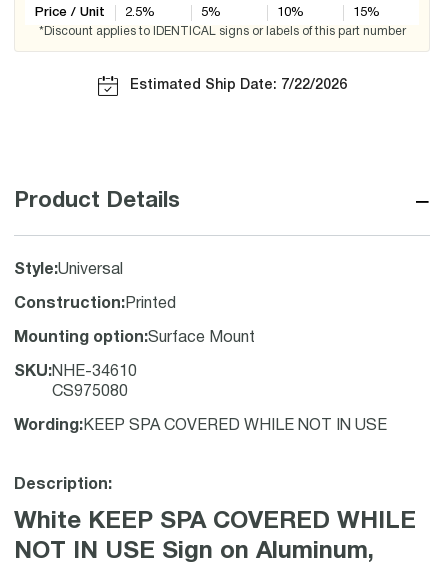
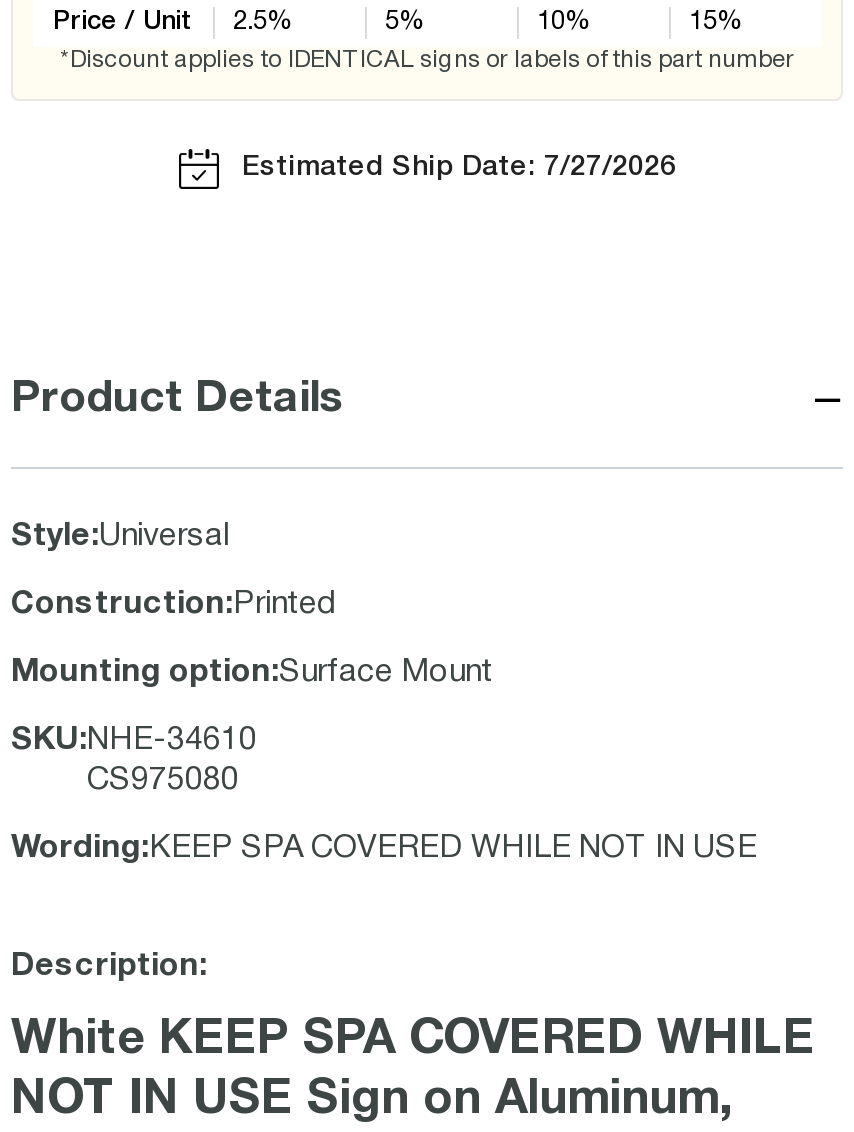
[129,79,346,92] Estimated Ship Date: 7/22/2026 -> [242,155,676,181] Estimated Ship Date: 7/27/2026

